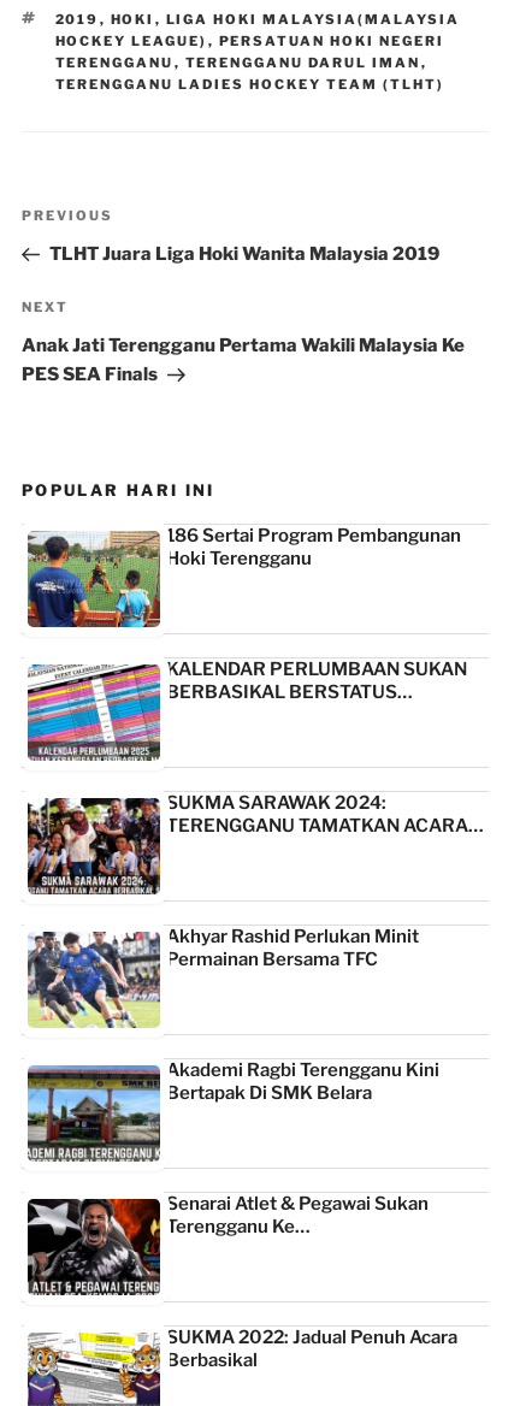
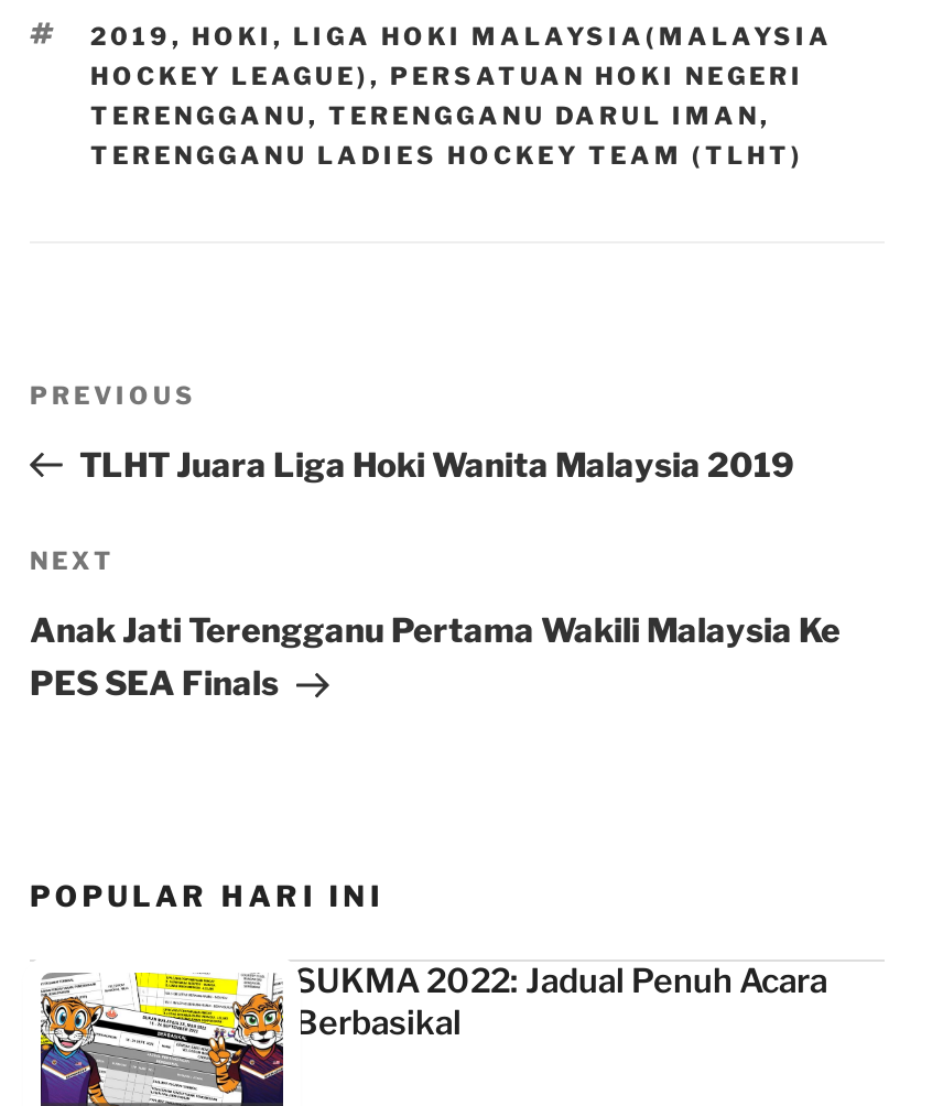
[26,525,461,628] [image] | 186 Sertai Program Pembangunan | Hoki Terengganu -> none
[26,659,467,762] [image] | KALENDAR PERLUMBAAN SUKAN | BERBASIKAL BERSTATUS… -> none
[26,793,484,896] [image] | SUKMA SARAWAK 2024: | TERENGGANU TAMATKAN ACARA… -> none
[28,926,419,1029] [image] | Akhyar Rashid Perlukan Minit | Permainan Bersama TFC -> none
[26,1060,439,1163] [image] | Akademi Ragbi Terengganu Kini | Bertapak Di SMK Belara -> none
[28,1194,429,1296] [image] | Senarai Atlet & Pegawai Sukan | Terengganu Ke… -> none

